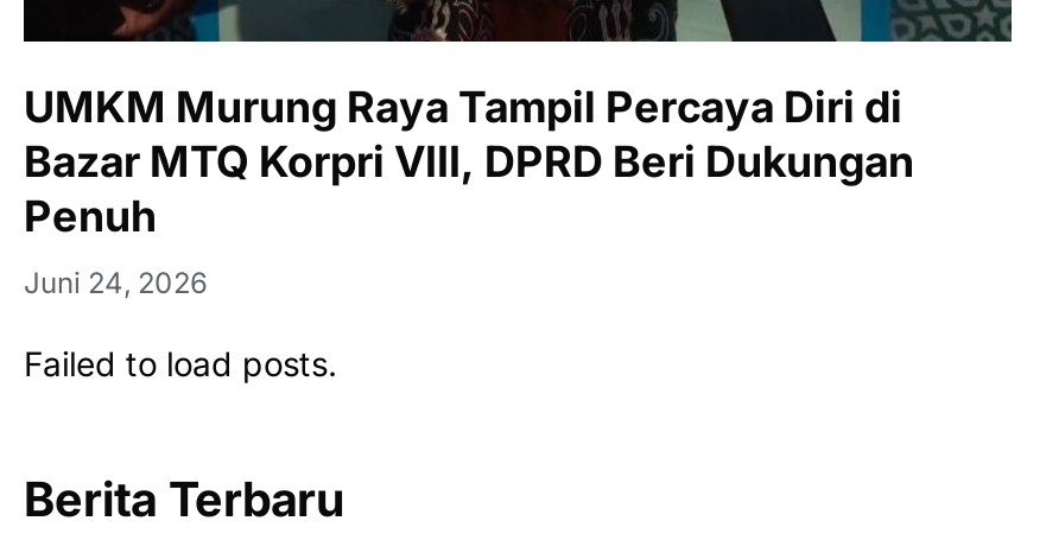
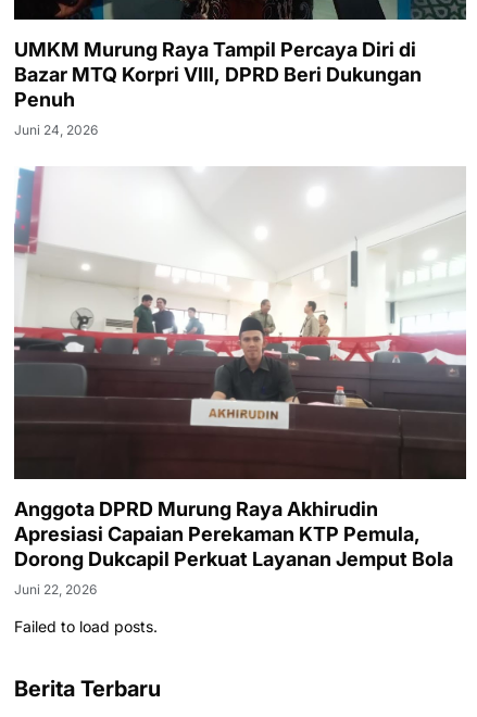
none -> [13,166,467,597] [image] | Anggota DPRD Murung Raya Akhirudin | Apresiasi Capaian Perekaman KTP Pemula, | Dorong Dukcapil Perkuat Layanan Jemput Bola | Juni 22, 2026

